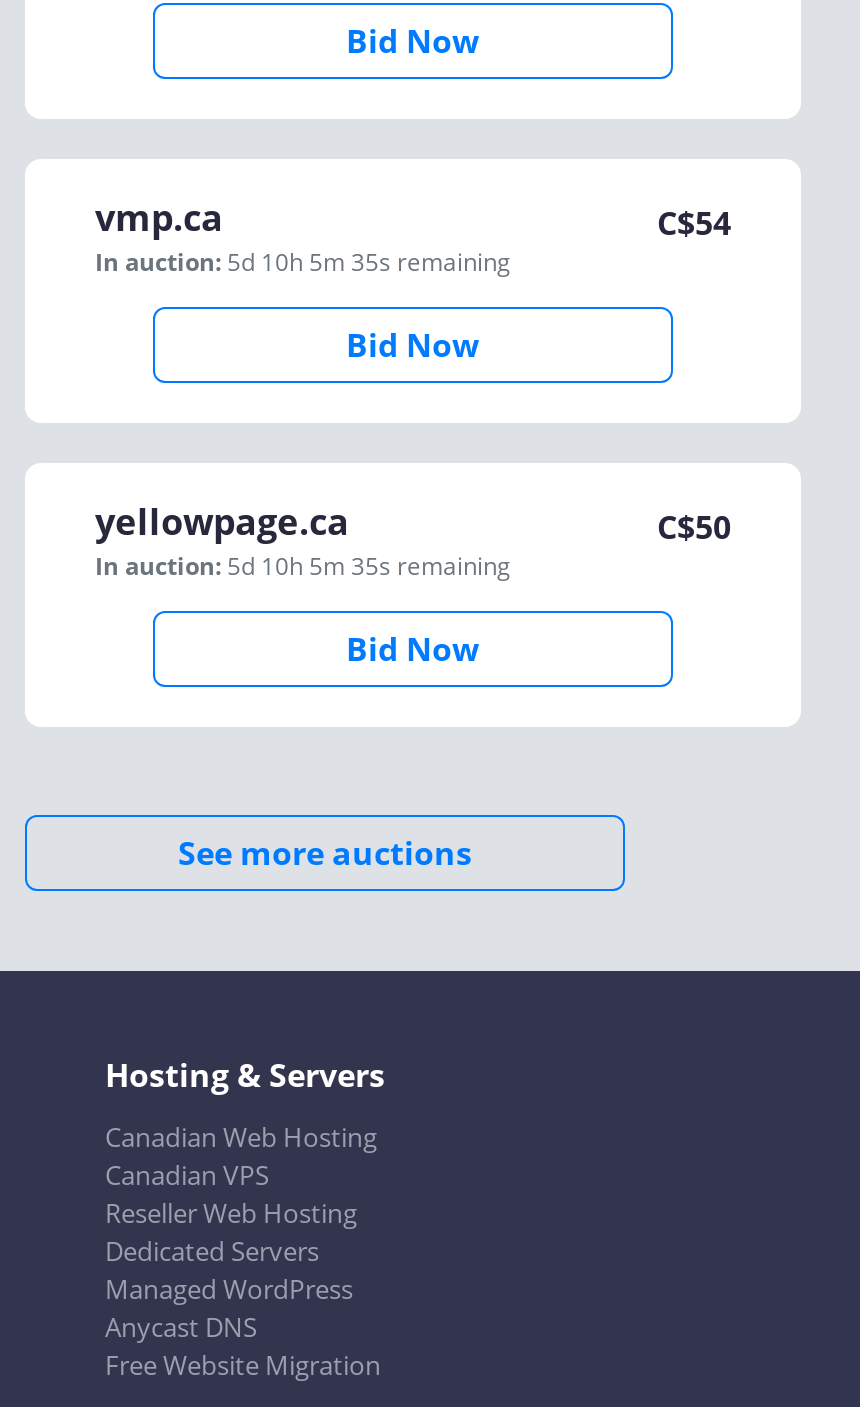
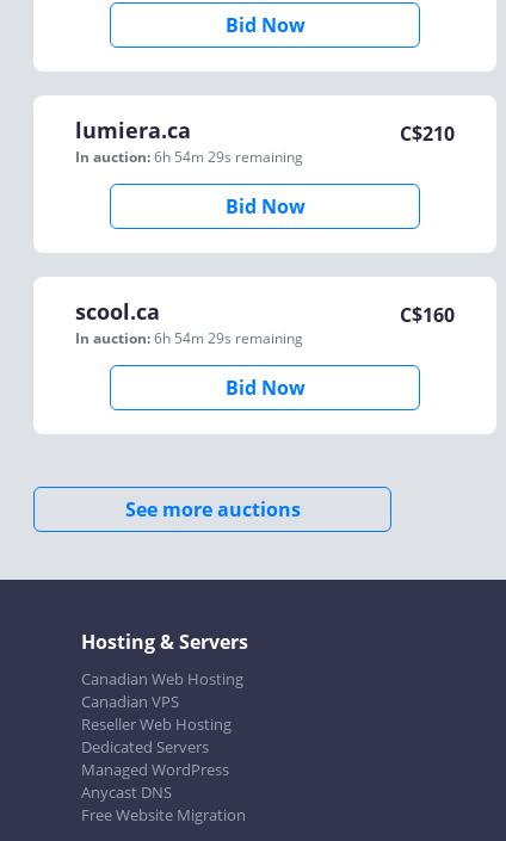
[95,193,511,279] vmp.ca | In auction: 5d 10h 5m 35s remaining -> [75,116,303,167] lumiera.ca | In auction: 6h 54m 29s remaining
[657,201,731,245] C$54 -> [400,120,455,147] C$210
[95,497,511,583] yellowpage.ca | In auction: 5d 10h 5m 35s remaining -> [75,297,303,348] scool.ca | In auction: 6h 54m 29s remaining
[657,505,731,549] C$50 -> [400,302,455,328] C$160

